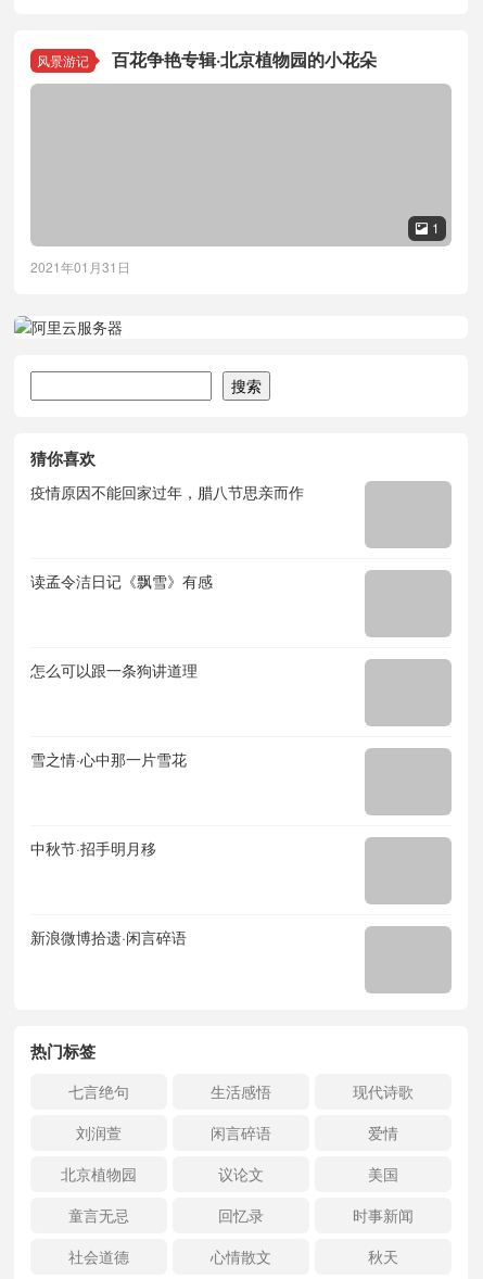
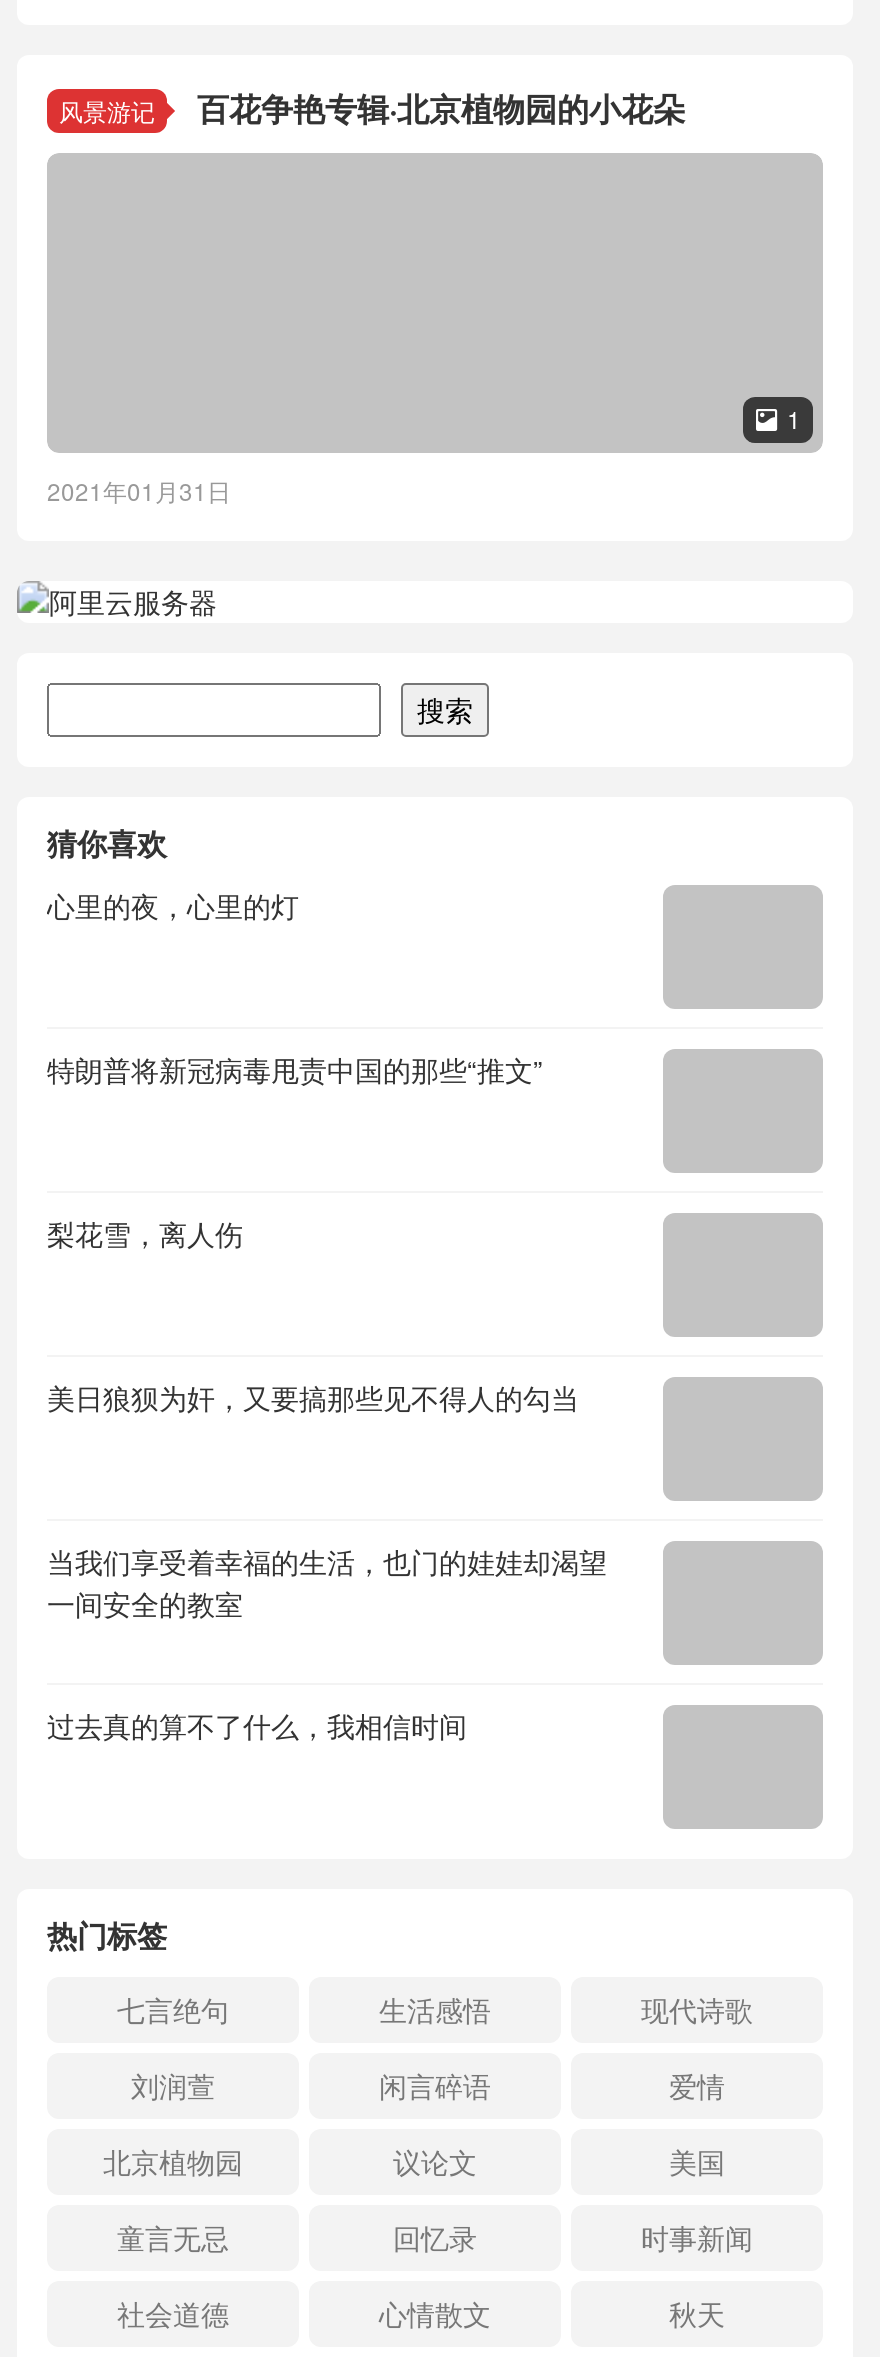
[30,481,304,503] 疫情原因不能回家过年，腊八节思亲而作 -> [47,885,299,925] 心里的夜，心里的灯
[30,570,213,592] 读孟令洁日记《飘雪》有感 -> [47,1049,543,1089] 特朗普将新冠病毒甩责中国的那些“推文”
[30,659,198,681] 怎么可以跟一条狗讲道理 -> [47,1213,243,1253] 梨花雪，离人伤
[30,748,187,770] 雪之情·心中那一片雪花 -> [47,1377,579,1417] 美日狼狈为奸，又要搞那些见不得人的勾当
[30,837,156,859] 中秋节·招手明月移 -> [47,1541,607,1623] 当我们享受着幸福的生活，也门的娃娃却渴望 | 一间安全的教室
[30,926,187,948] 新浪微博拾遗·闲言碎语 -> [47,1705,467,1745] 过去真的算不了什么，我相信时间

